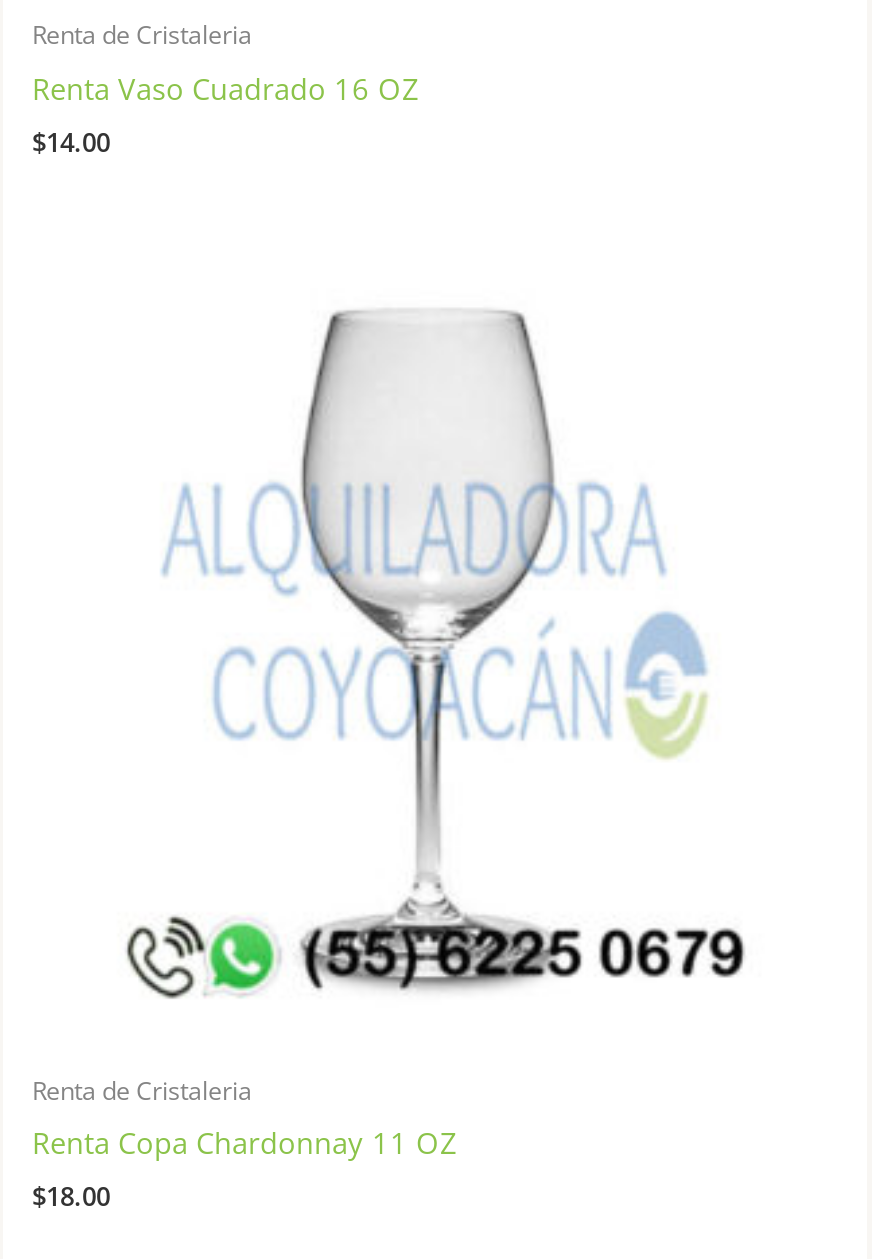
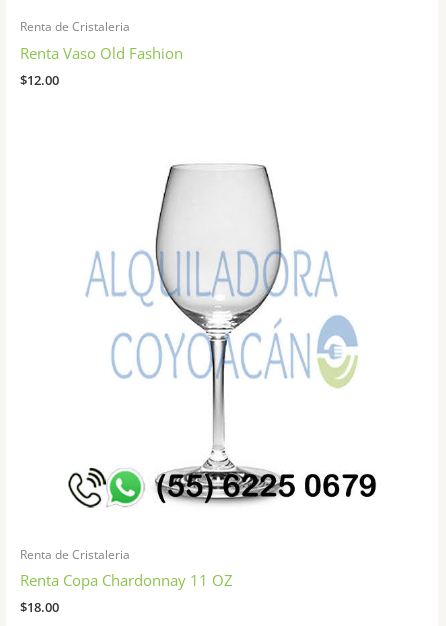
[32,67,420,160] Renta Vaso Cuadrado 16 OZ | $14.00 -> [20,43,183,89] Renta Vaso Old Fashion | $12.00

